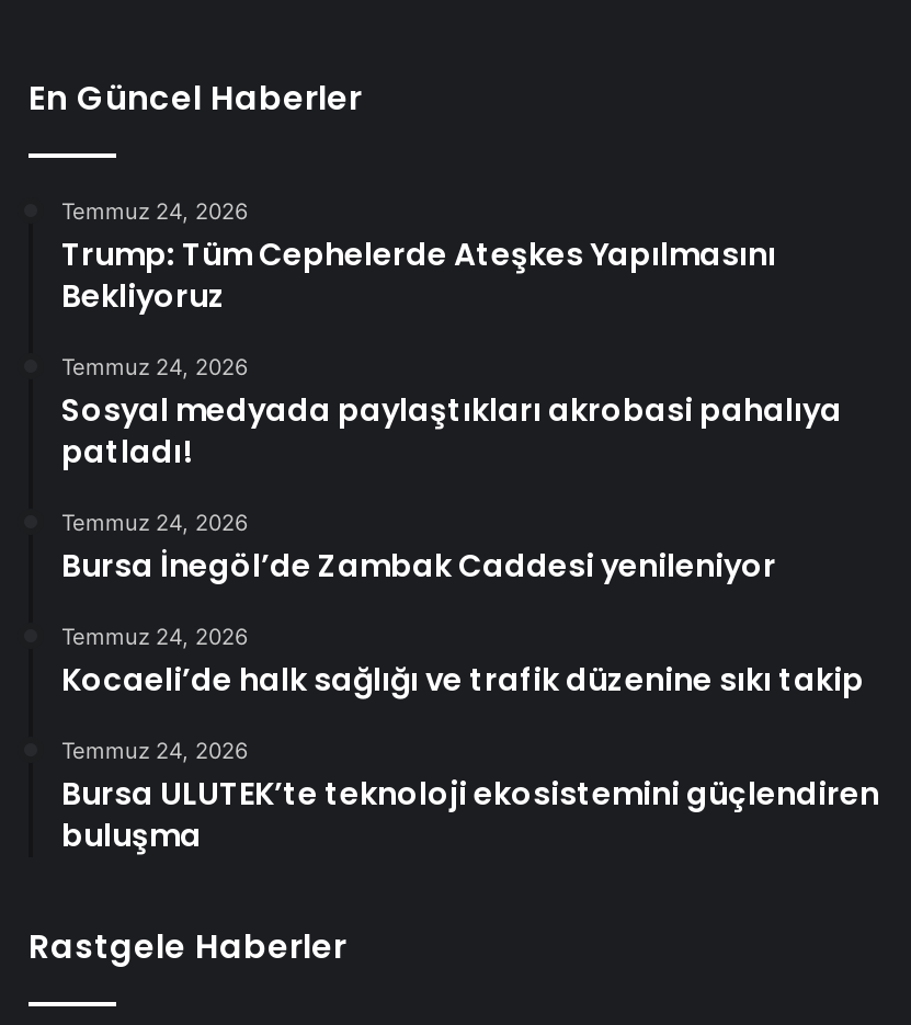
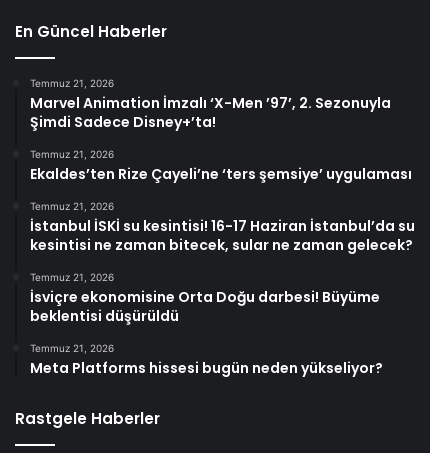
[61,198,776,318] Temmuz 24, 2026 | Trump: Tüm Cephelerde Ateşkes Yapılmasını | Bekliyoruz -> [30,77,391,132] Temmuz 21, 2026 | Marvel Animation İmzalı ‘X-Men ’97’, 2. Sezonuyla | Şimdi Sadece Disney+’ta!
[61,353,842,474] Temmuz 24, 2026 | Sosyal medyada paylaştıkları akrobasi pahalıya | patladı! -> [30,148,412,184] Temmuz 21, 2026 | Ekaldes’ten Rize Çayeli’ne ‘ters şemsiye’ uygulaması
[61,509,776,588] Temmuz 24, 2026 | Bursa İnegöl’de Zambak Caddesi yenileniyor -> [30,200,415,255] Temmuz 21, 2026 | İstanbul İSKİ su kesintisi! 16-17 Haziran İstanbul’da su | kesintisi ne zaman bitecek, sular ne zaman gelecek?
[61,623,864,702] Temmuz 24, 2026 | Kocaeli’de halk sağlığı ve trafik düzenine sıkı takip -> [30,271,380,326] Temmuz 21, 2026 | İsviçre ekonomisine Orta Doğu darbesi! Büyüme | beklentisi düşürüldü
[61,737,879,857] Temmuz 24, 2026 | Bursa ULUTEK’te teknoloji ekosistemini güçlendiren | buluşma -> [30,342,383,378] Temmuz 21, 2026 | Meta Platforms hissesi bugün neden yükseliyor?

